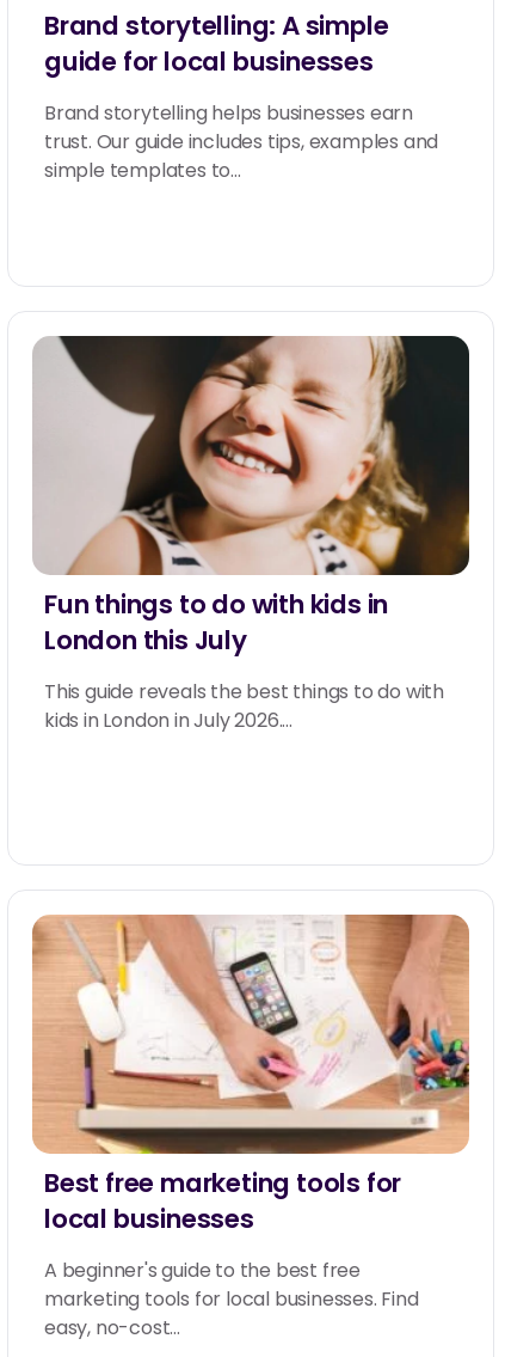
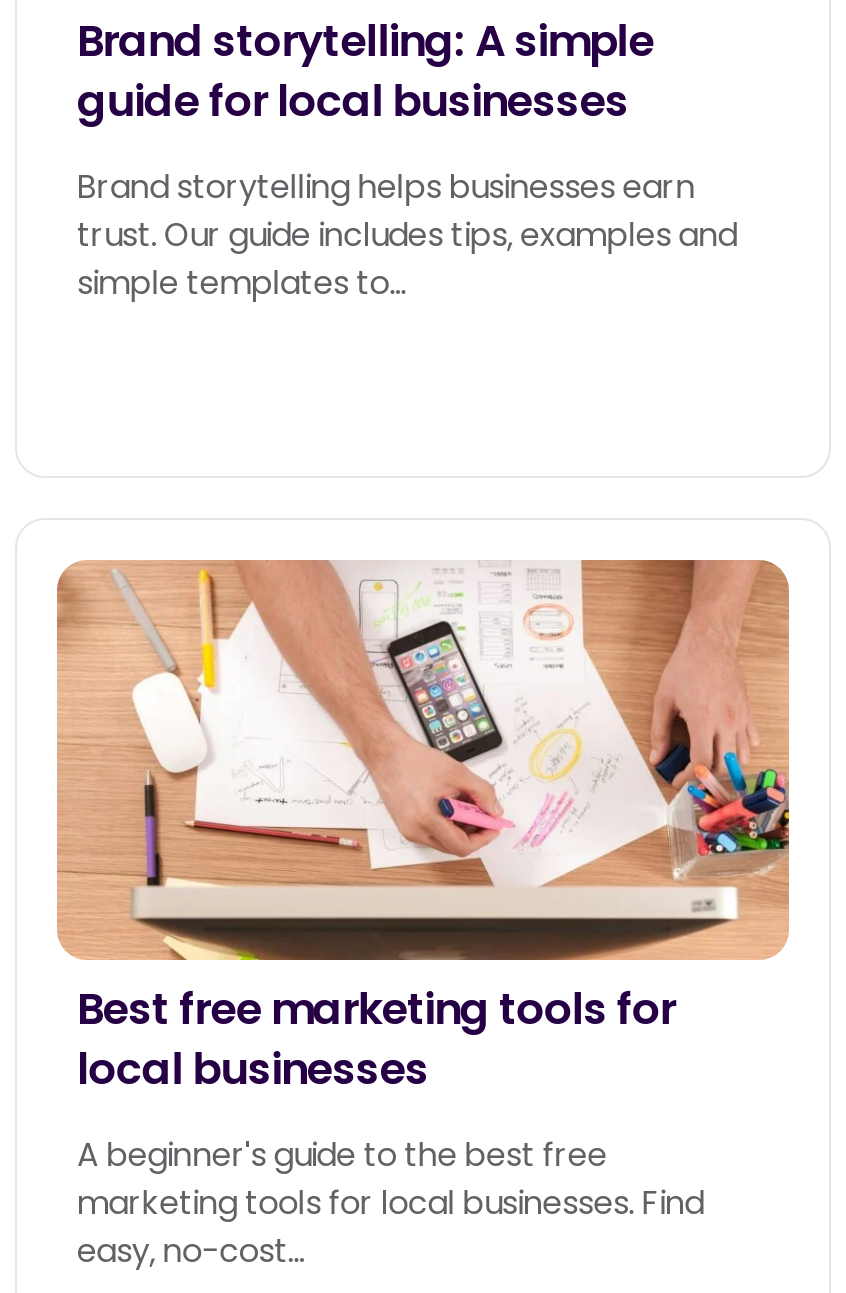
[32,335,470,734] [image] | Fun things to do with kids in | London this July | This guide reveals the best things to do with | kids in London in July 2026.... -> none

